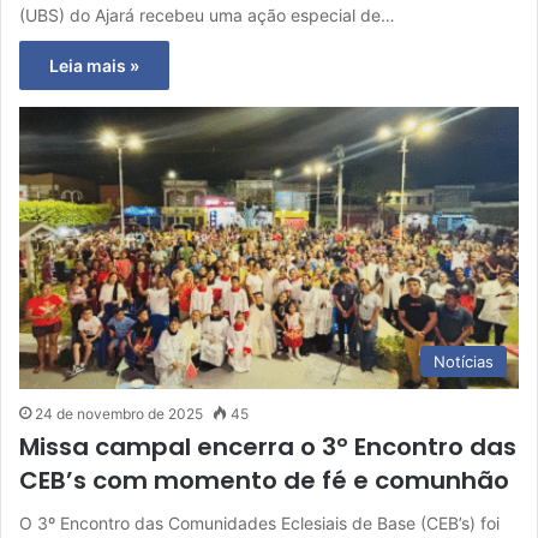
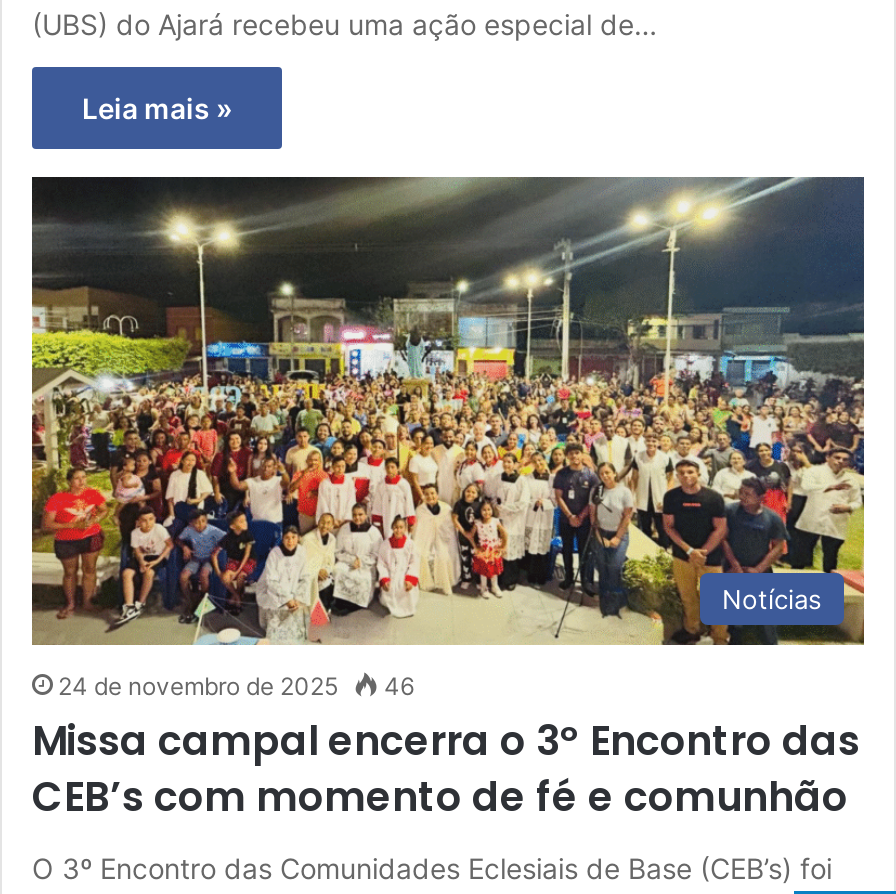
[35,404,249,422] 24 de novembro de 2025 45 -> [58,672,414,702] 24 de novembro de 2025 46

